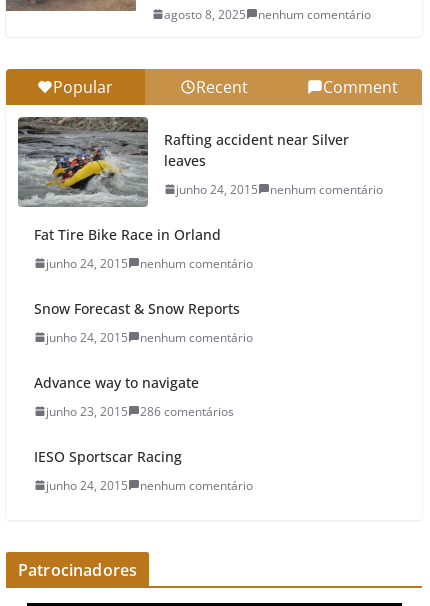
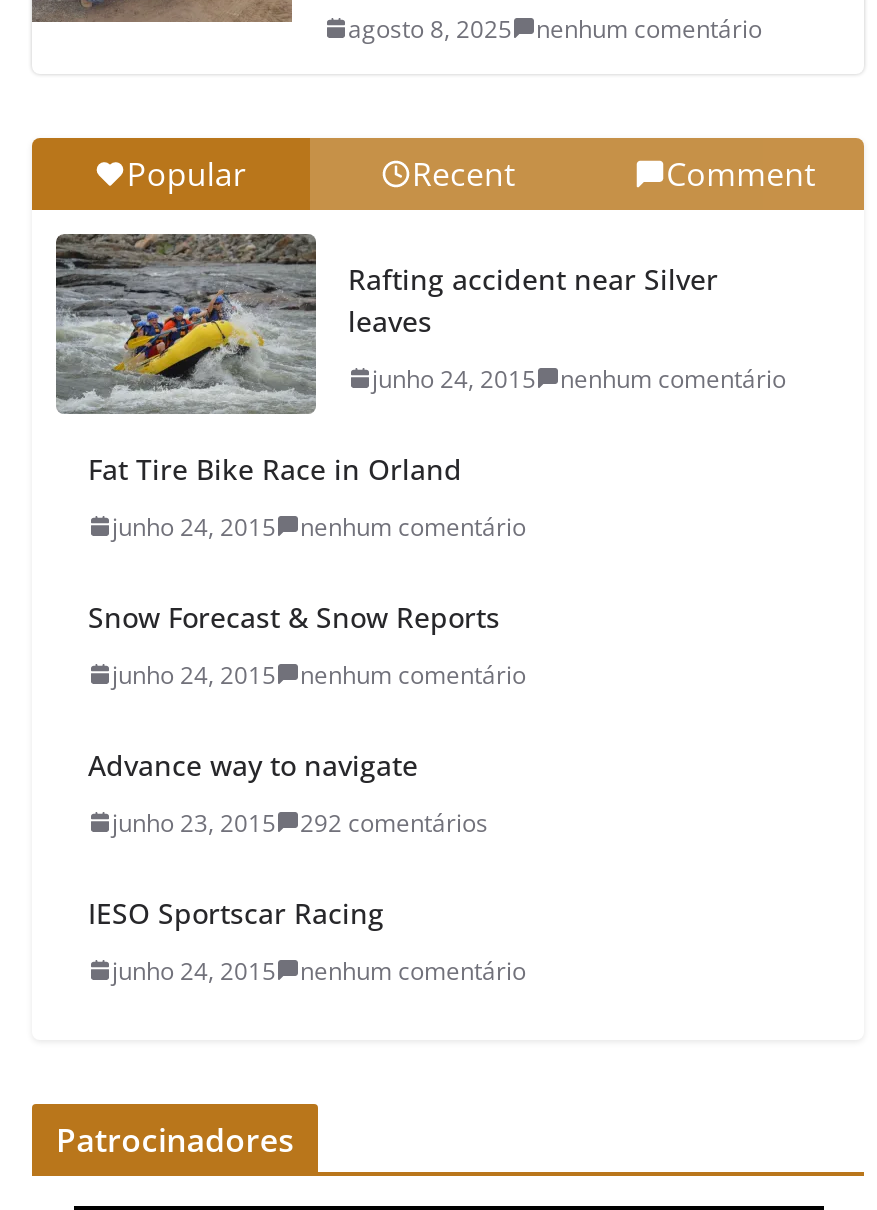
[46,403,234,420] junho 23, 2015 286 comentários -> [112,806,488,840] junho 23, 2015 292 comentários

